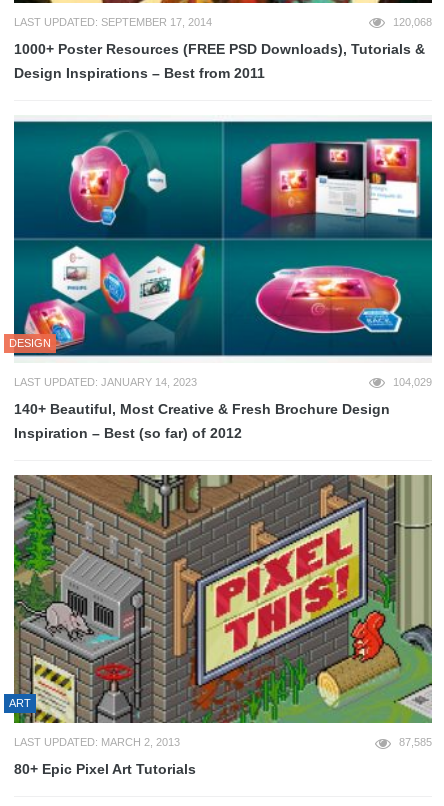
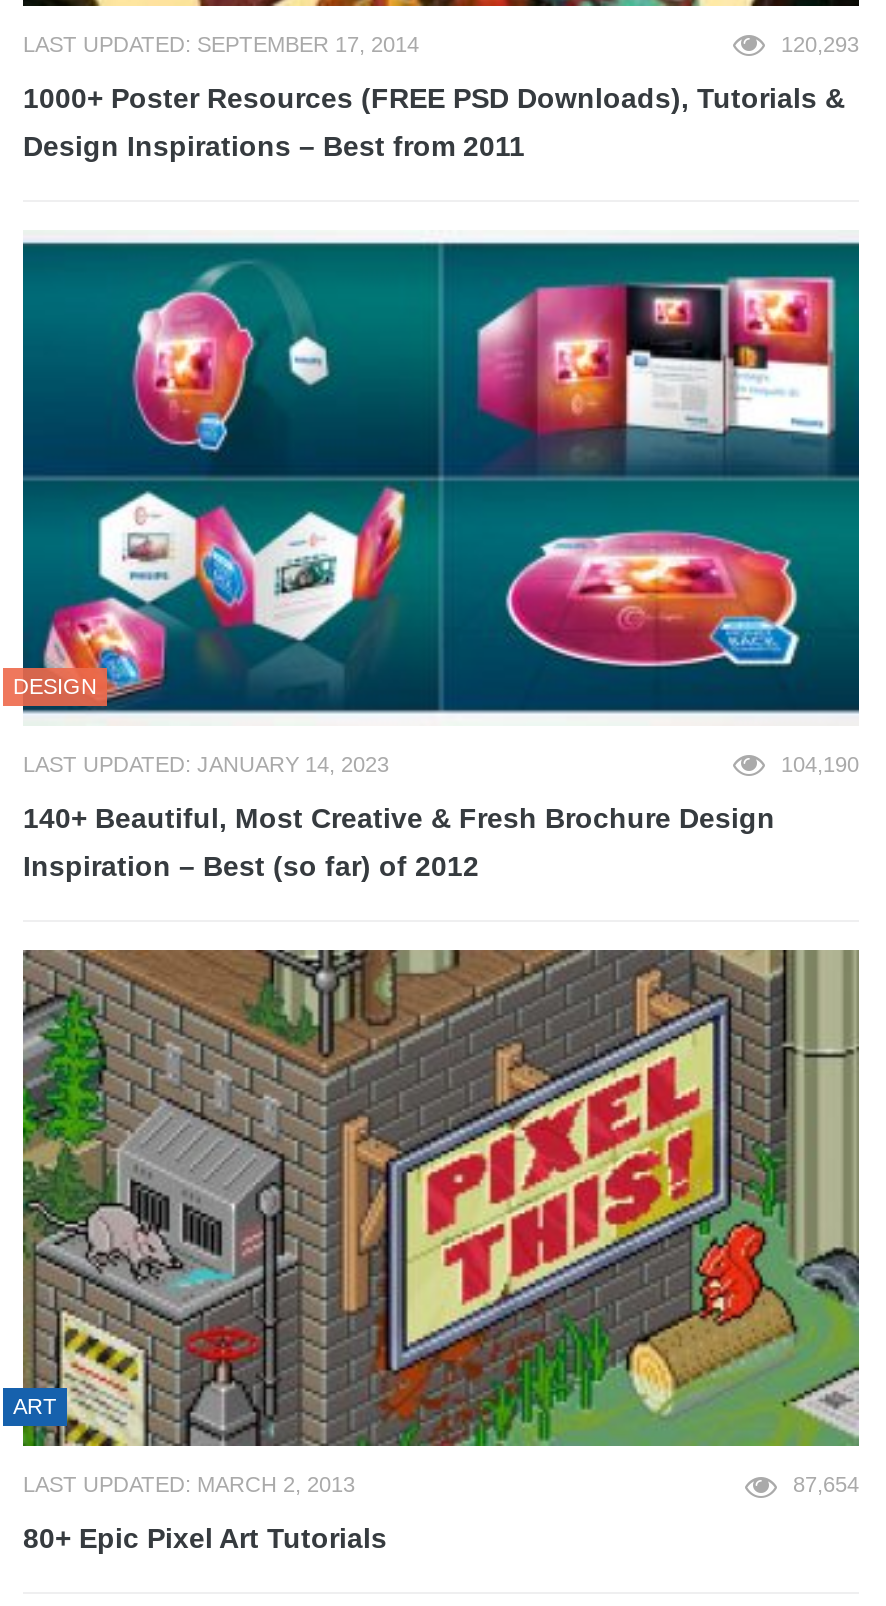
[390,16,432,28] 120,068 -> [775,32,859,56] 120,293
[390,376,432,388] 104,029 -> [775,752,859,776] 104,190
[396,736,432,748] 87,585 -> [787,1473,859,1497] 87,654

